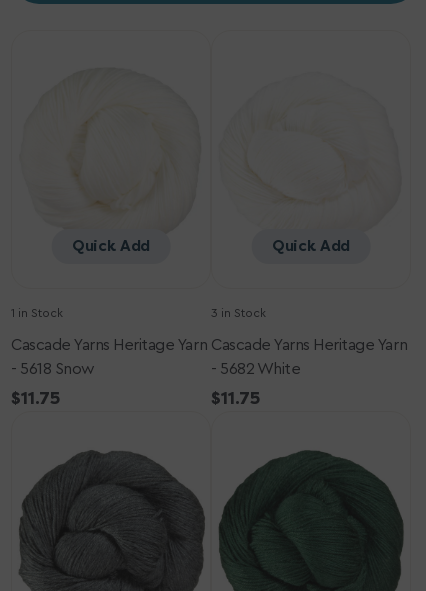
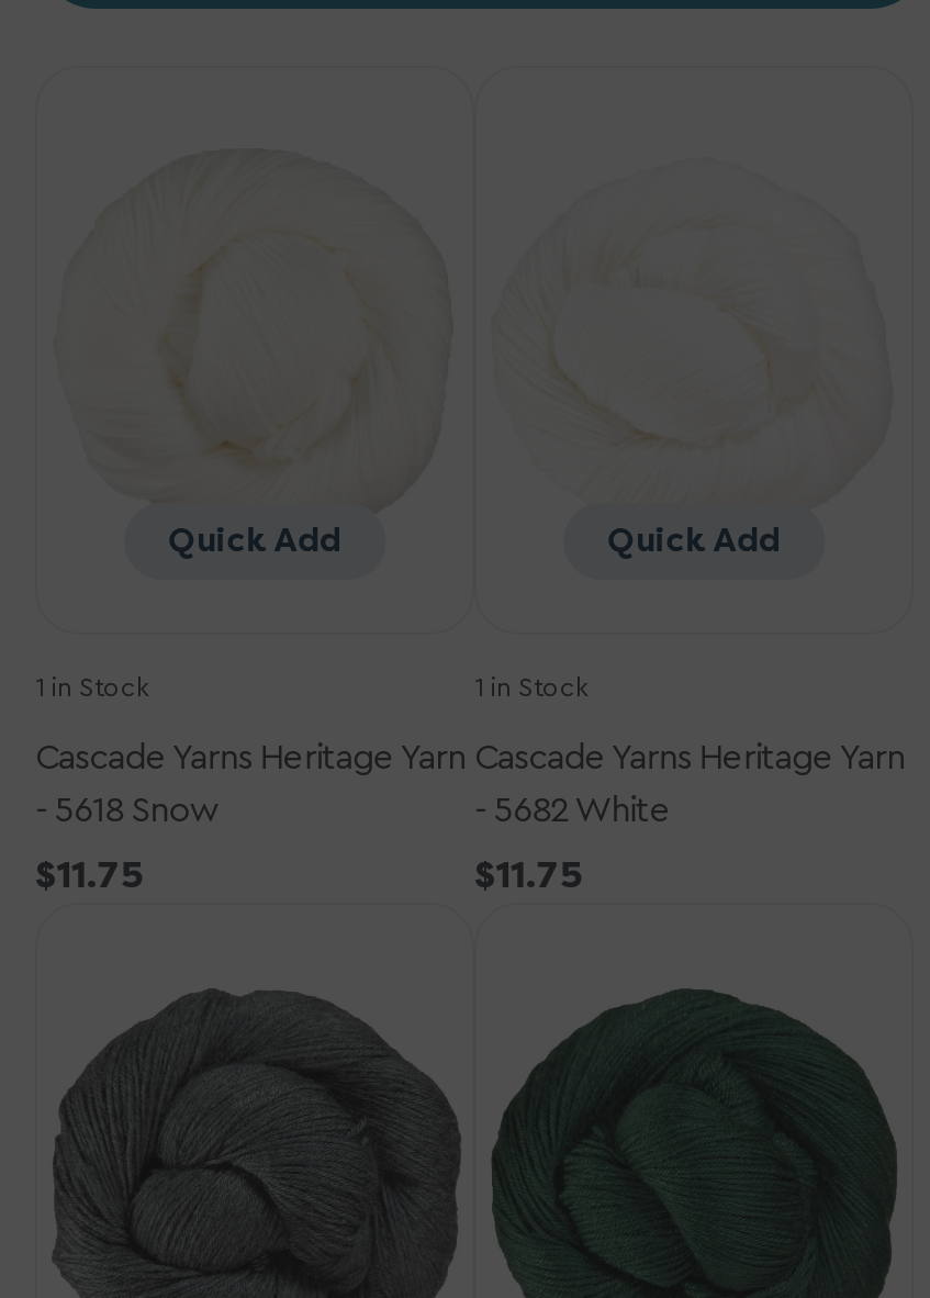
[211,307,266,319] 3 in Stock -> [474,674,589,701] 1 in Stock

